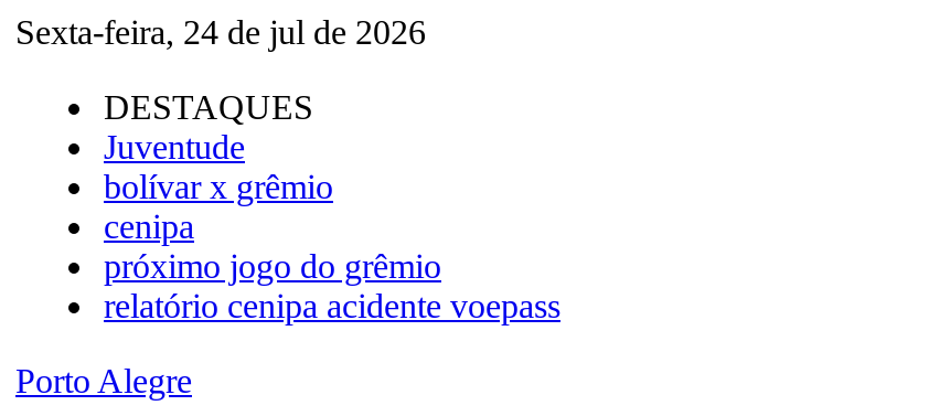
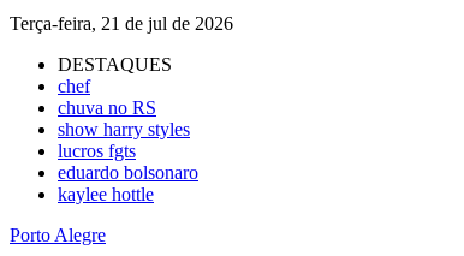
[15,13,426,51] Sexta-feira, 24 de jul de 2026 -> [10,13,233,34] Terça-feira, 21 de jul de 2026
[104,128,560,324] Juventude | bolívar x grêmio | cenipa | próximo jogo do grêmio | relatório cenipa acidente voepass -> [58,76,198,204] chef | chuva no RS | show harry styles | lucros fgts | eduardo bolsonaro | kaylee hottle

